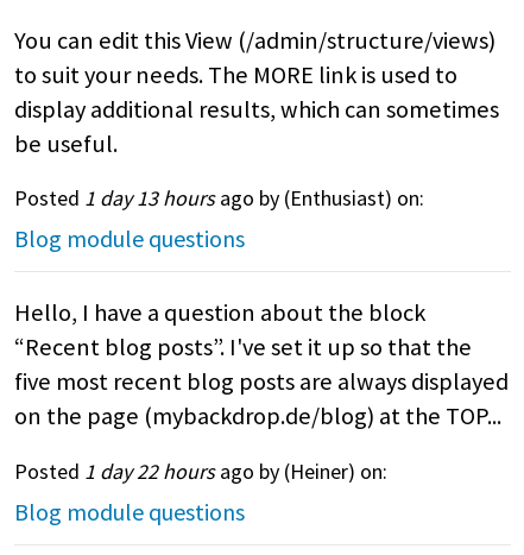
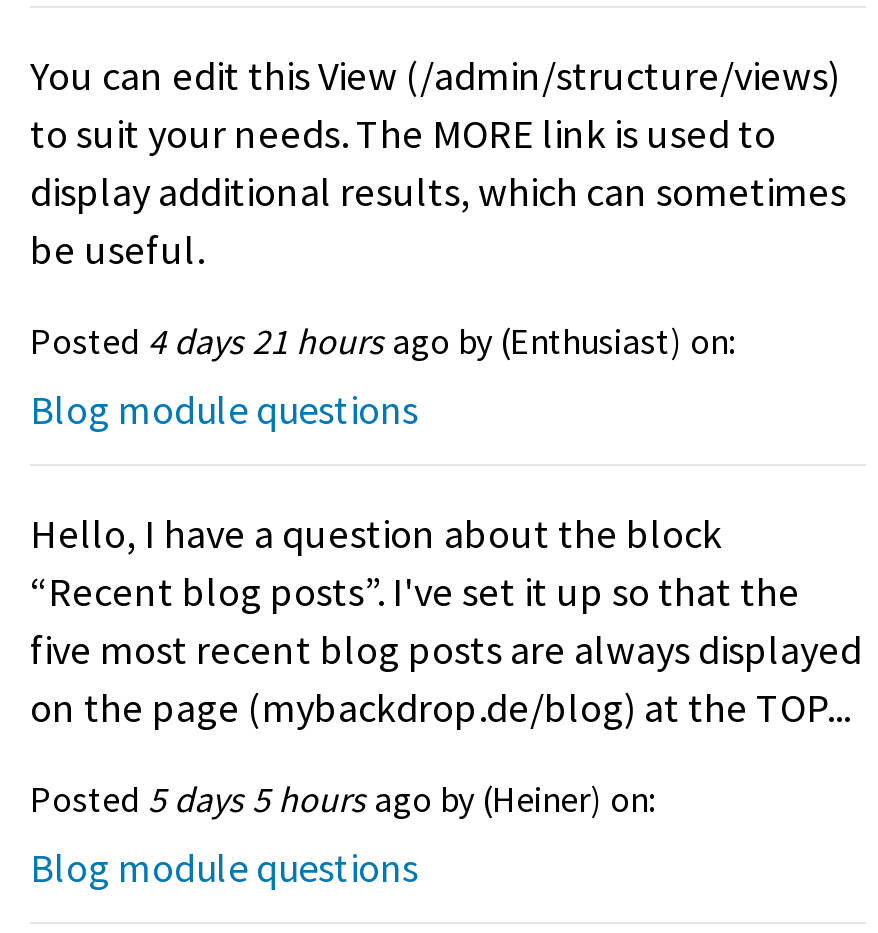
[14,185,424,212] Posted 1 day 13 hours ago by (Enthusiast) on: -> [30,319,736,365] Posted 4 days 21 hours ago by (Enthusiast) on:
[14,457,387,484] Posted 1 day 22 hours ago by (Heiner) on: -> [30,777,656,823] Posted 5 days 5 hours ago by (Heiner) on:

